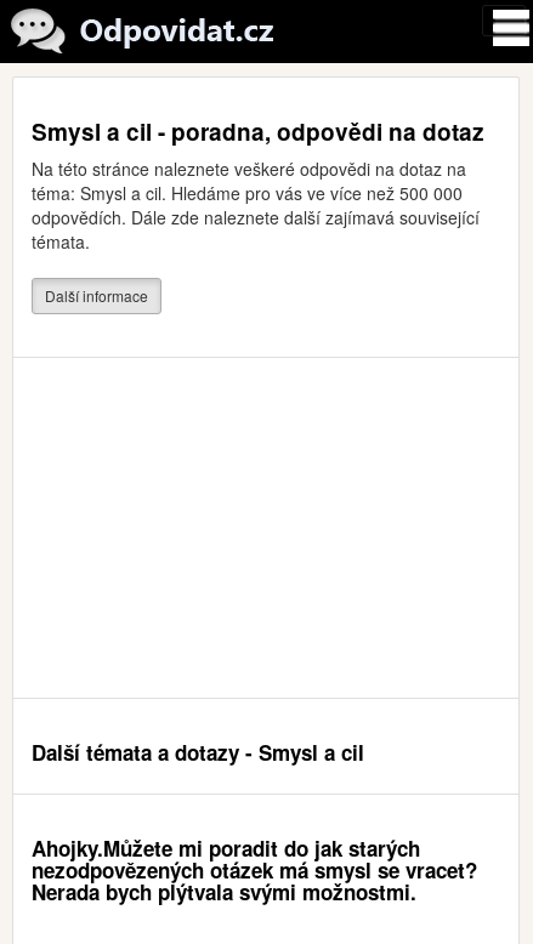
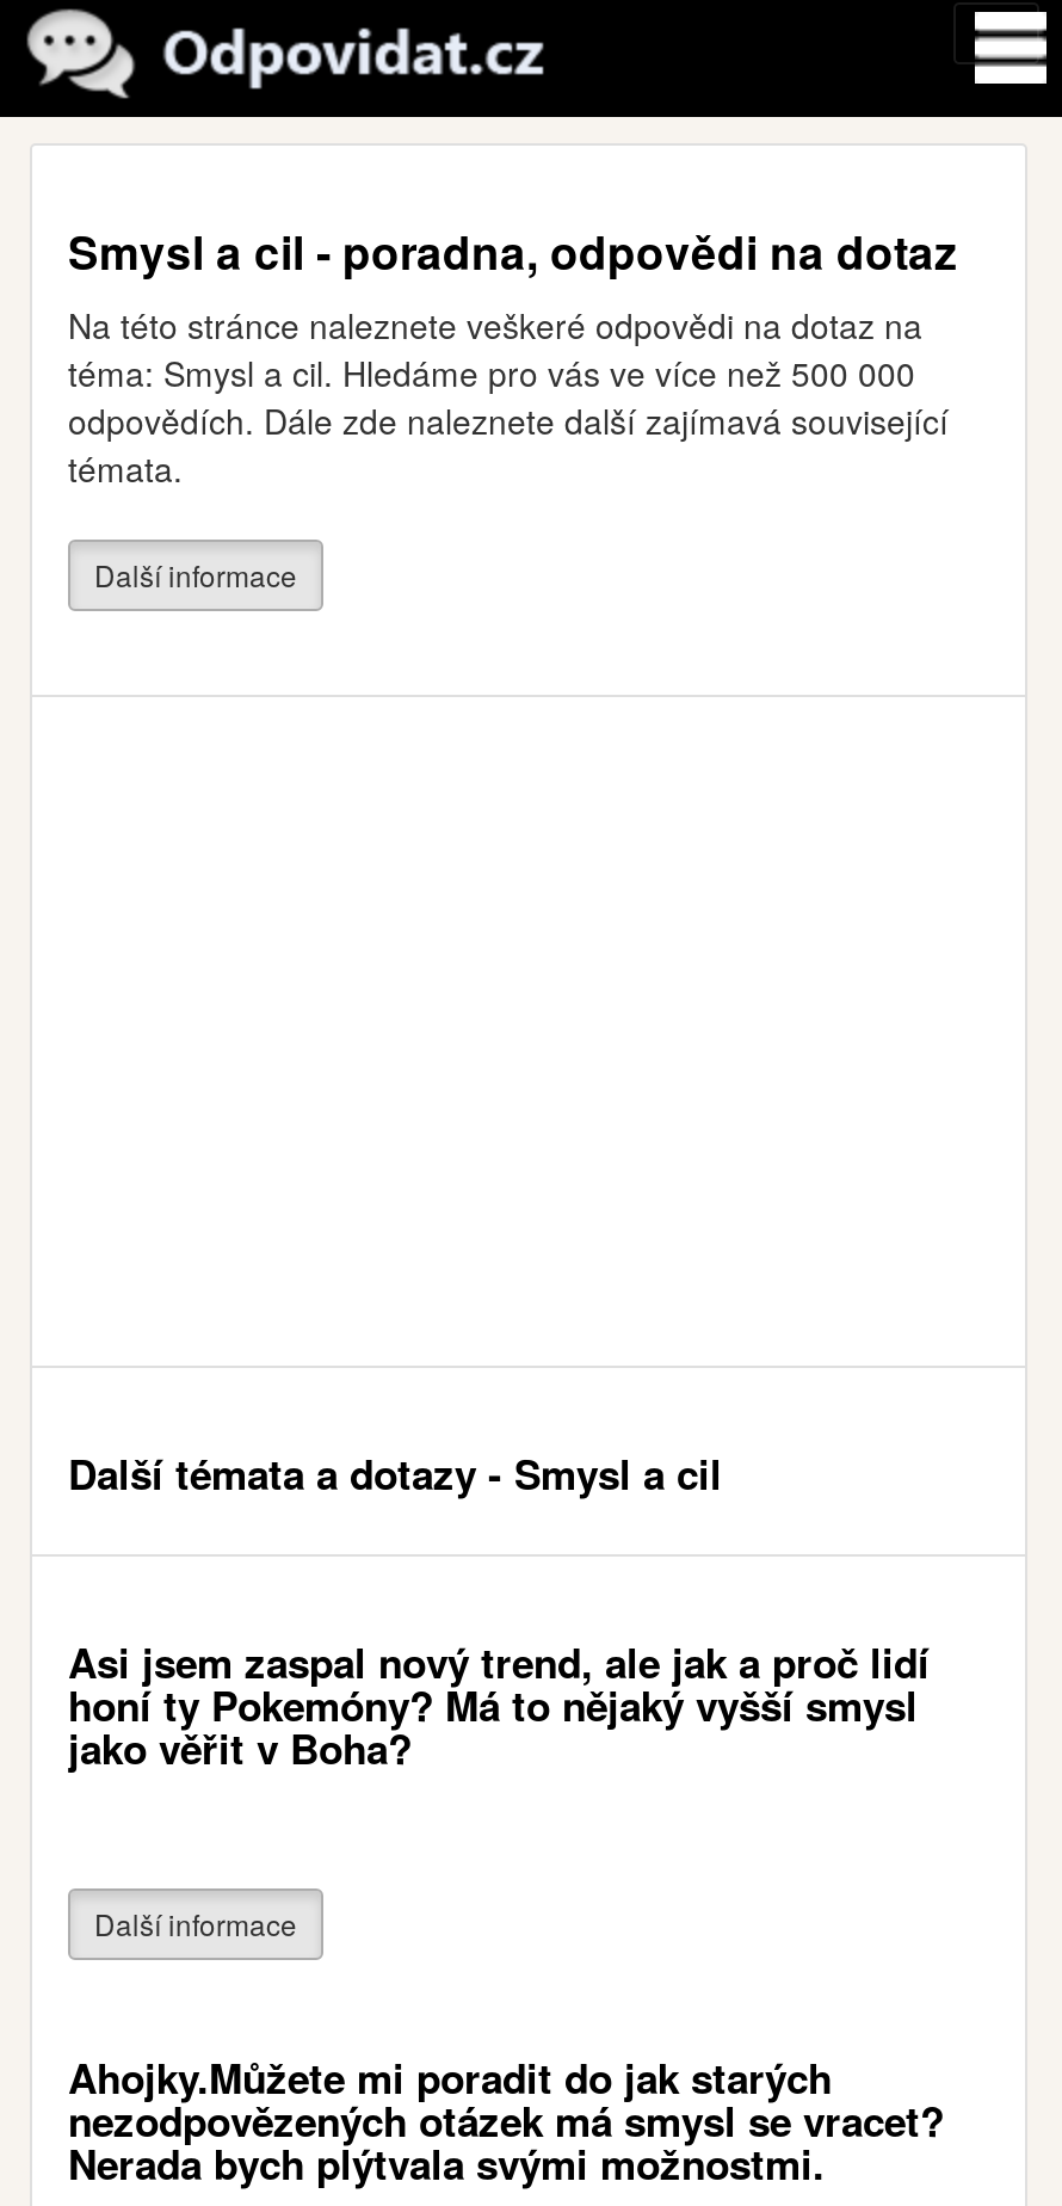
none -> [68,1633,930,1943] Asi jsem zaspal nový trend, ale jak a proč lidí | honí ty Pokemóny? Má to nějaký vyšší smysl | jako věřit v Boha? | Další informace

